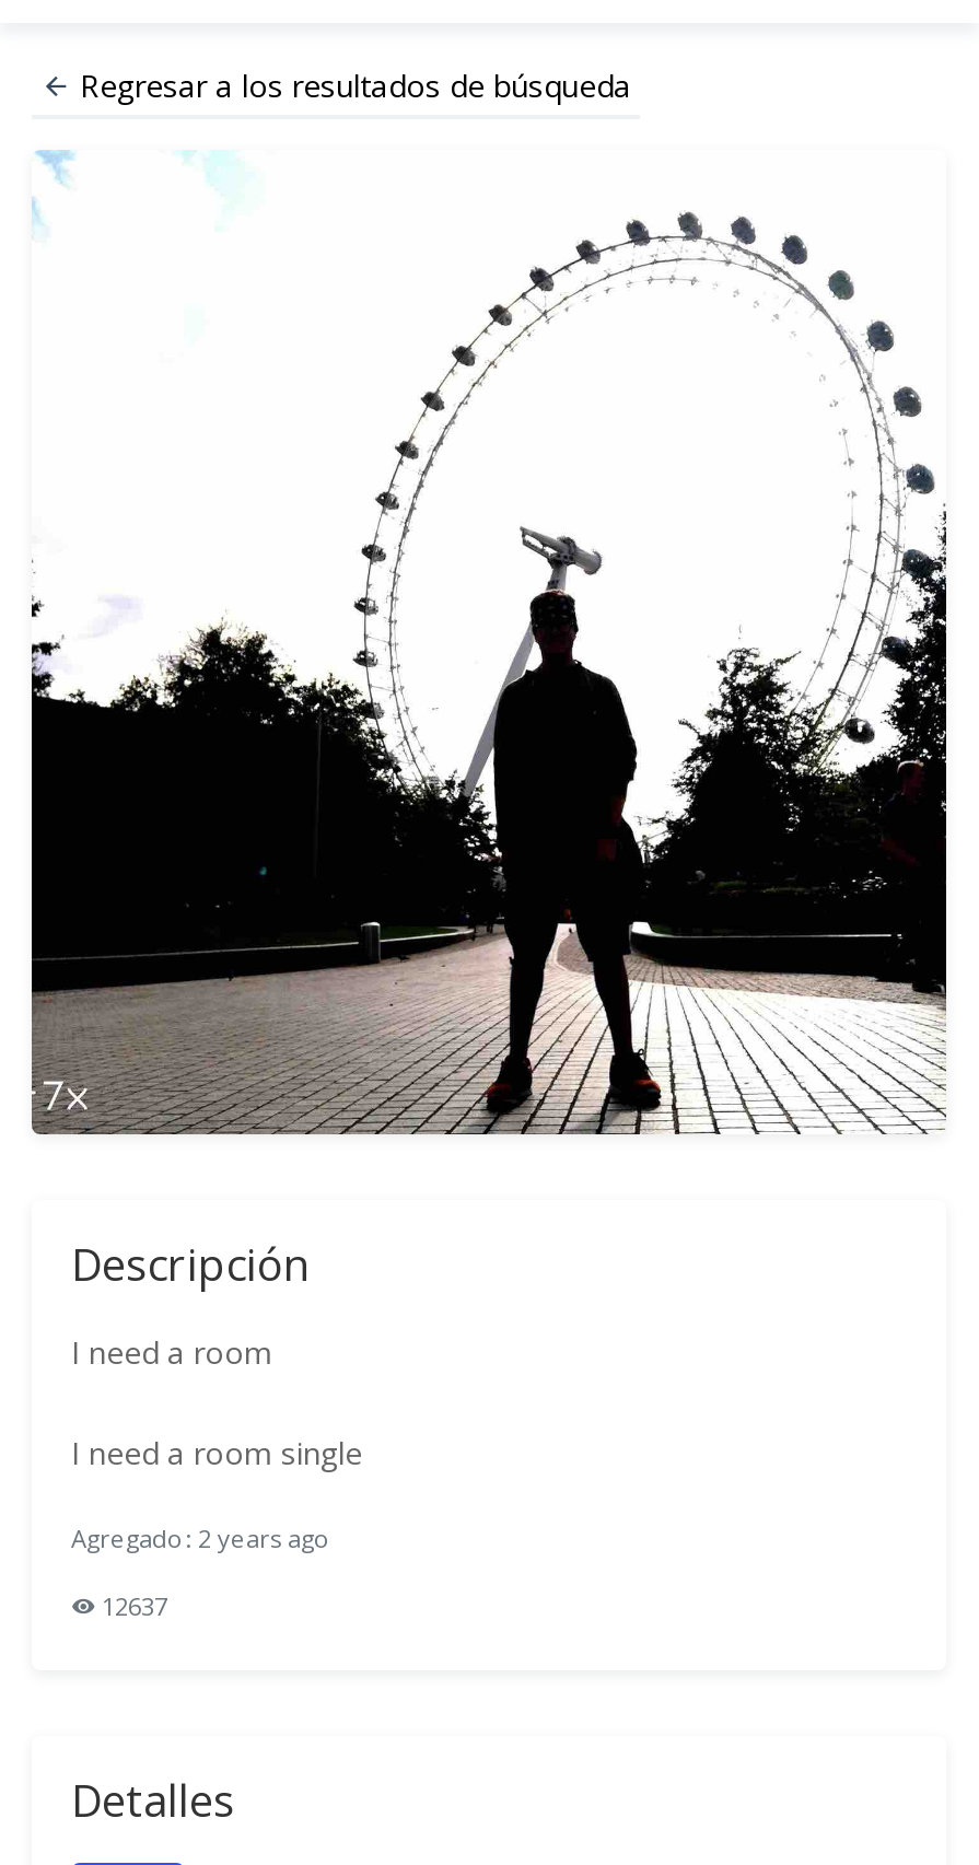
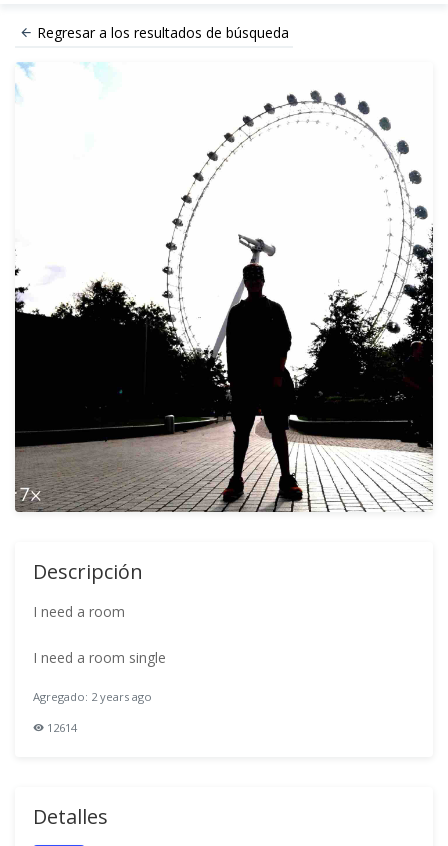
[95,1589,167,1622] 12637 -> [44,720,77,735] 12614

